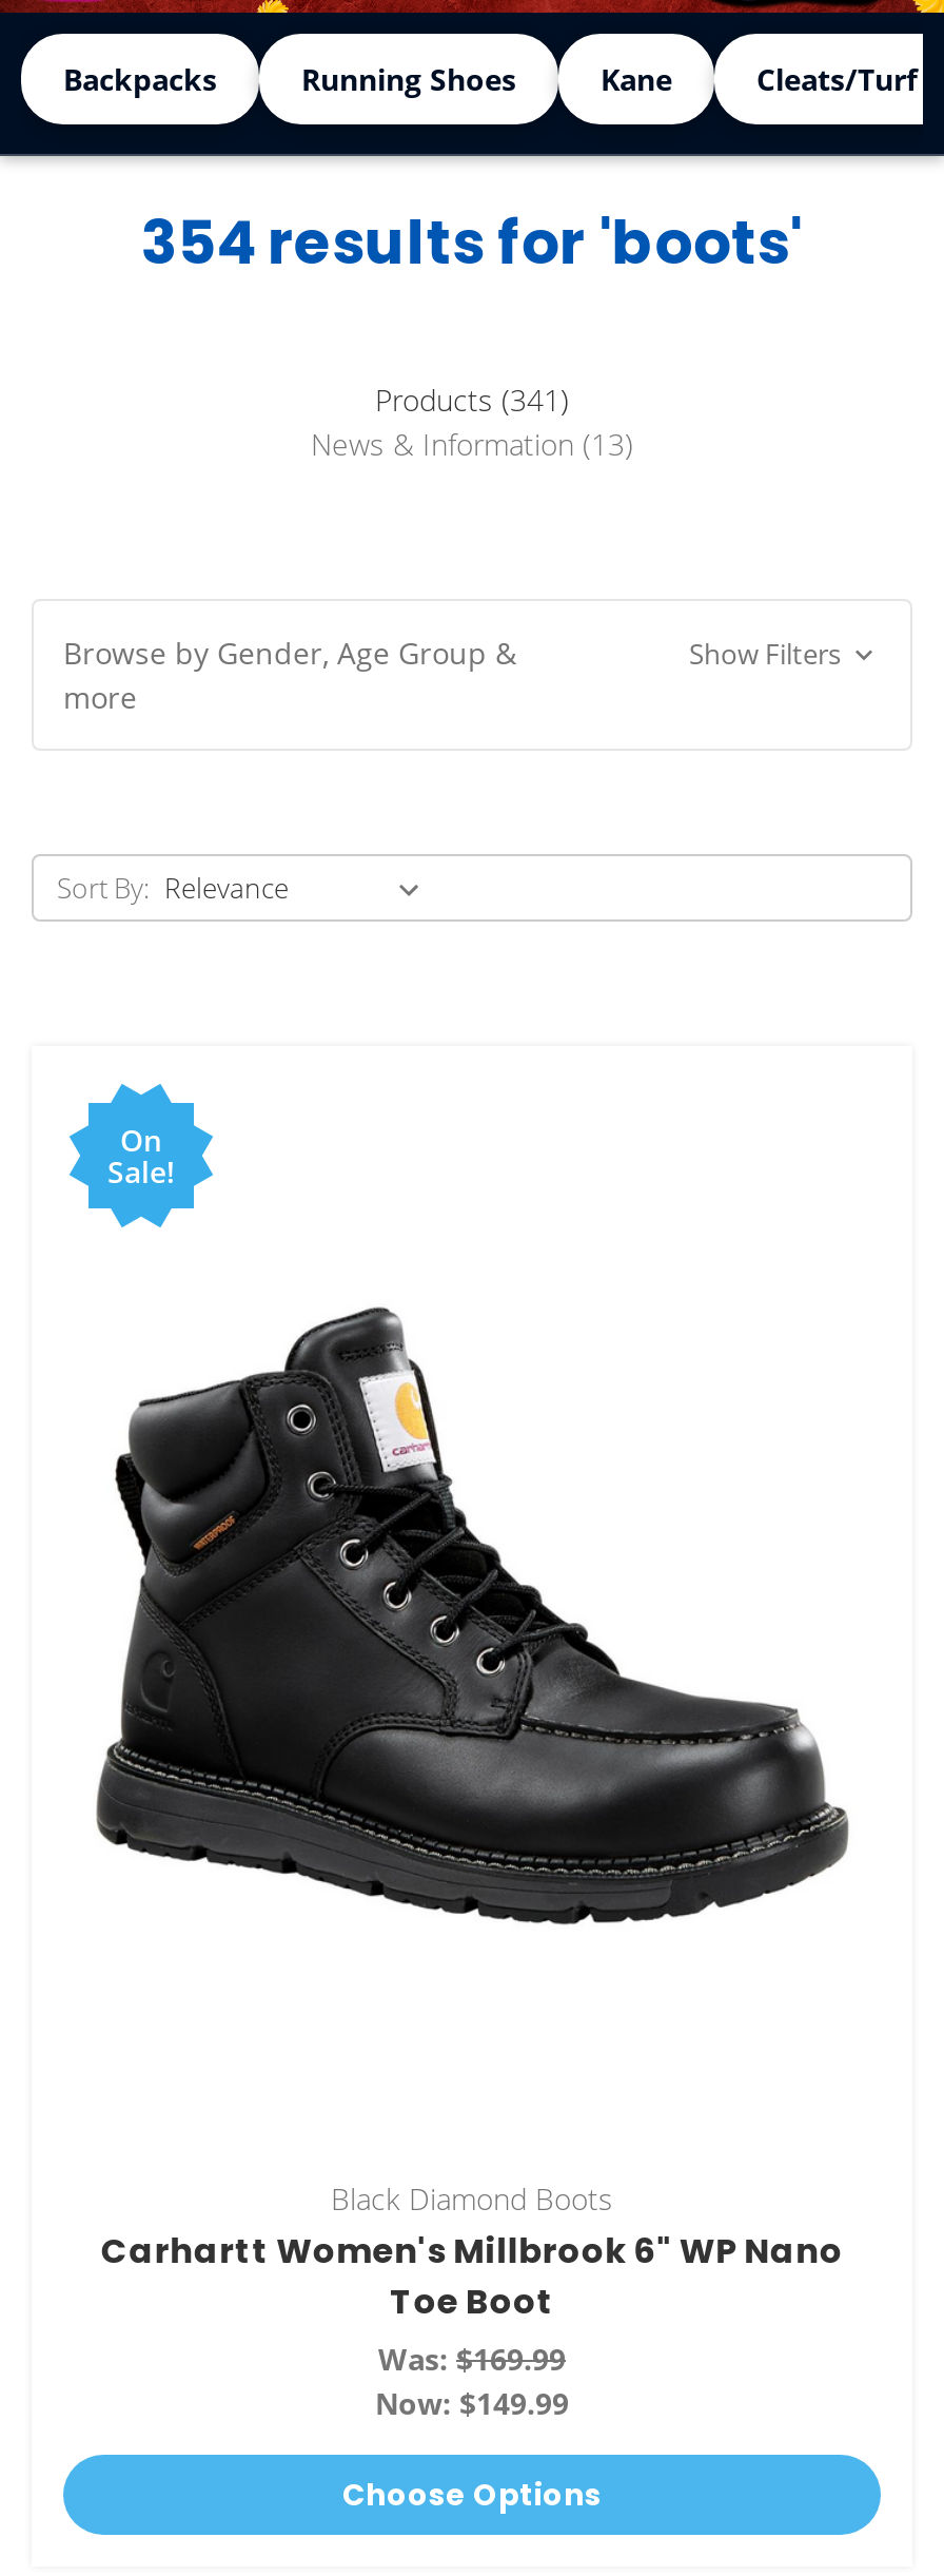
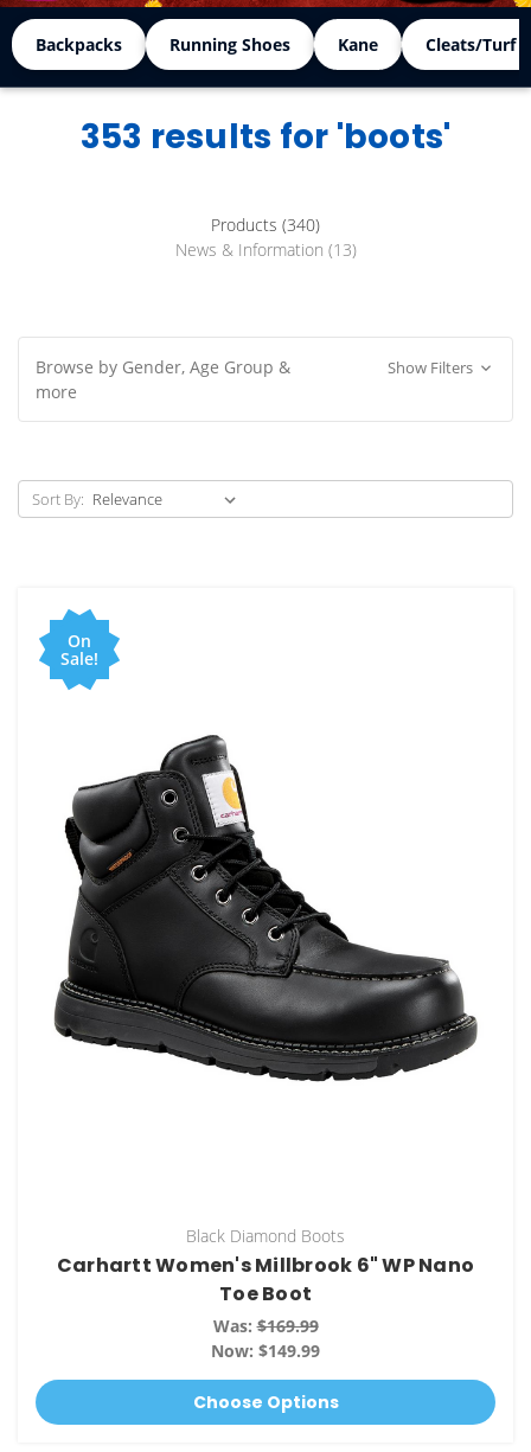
[141,202,803,284] 354 results for 'boots' -> [80,114,451,160] 353 results for 'boots'
[375,379,569,419] Products (341) -> [211,213,320,236] Products (340)

